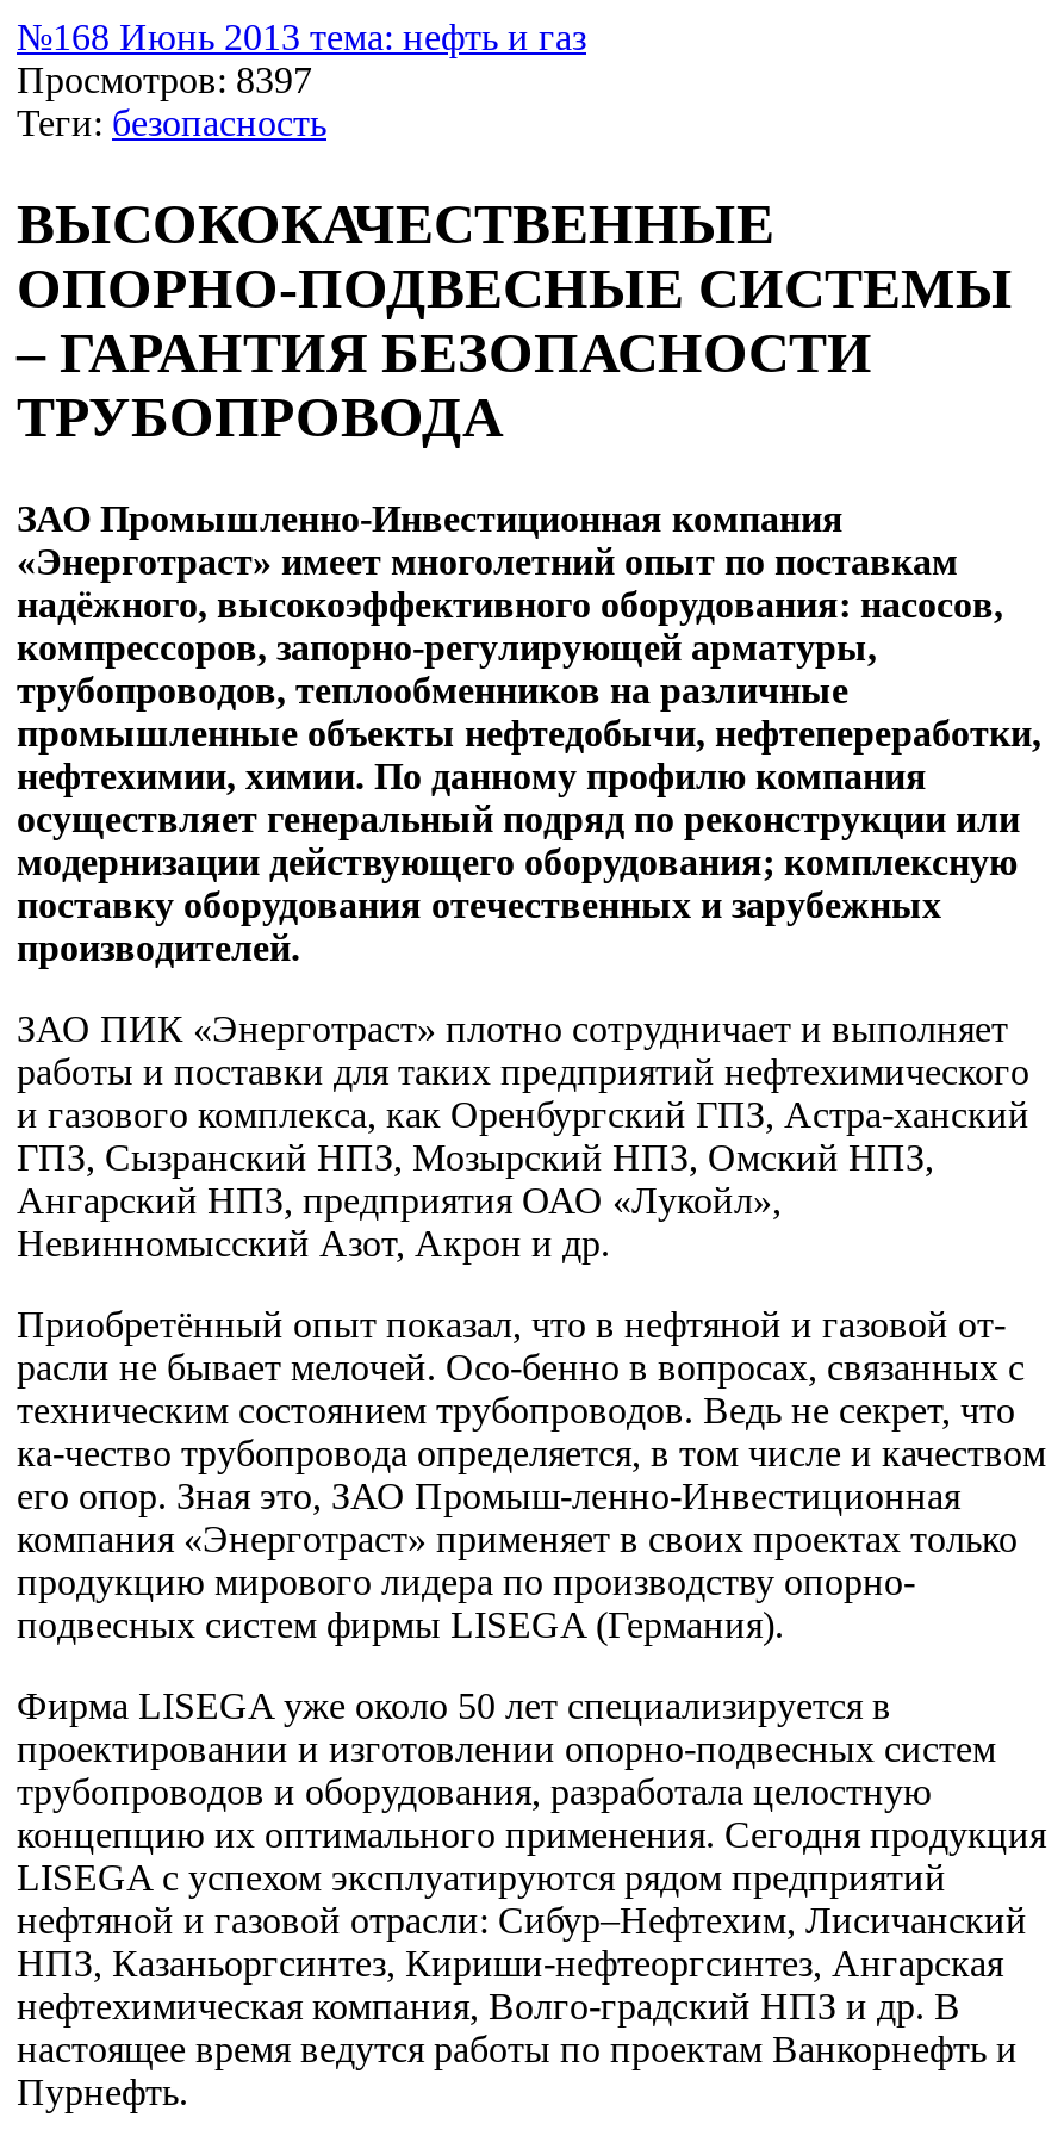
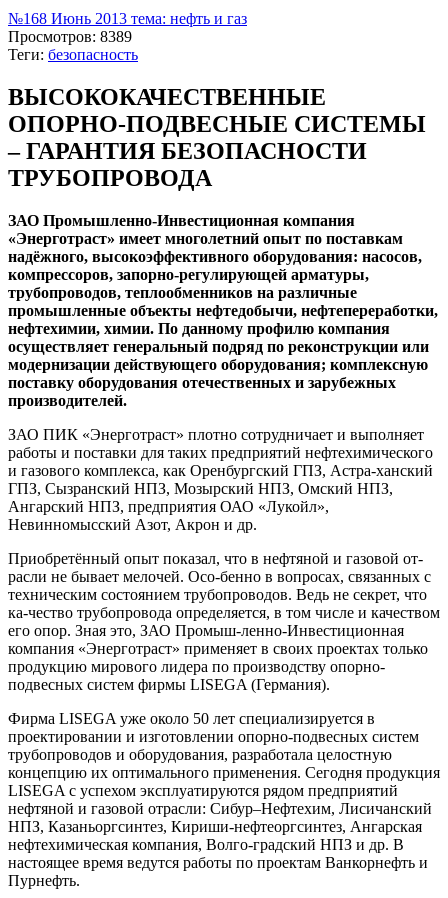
[17,59,312,100] Просмотров: 8397 -> [8,28,132,45] Просмотров: 8389

